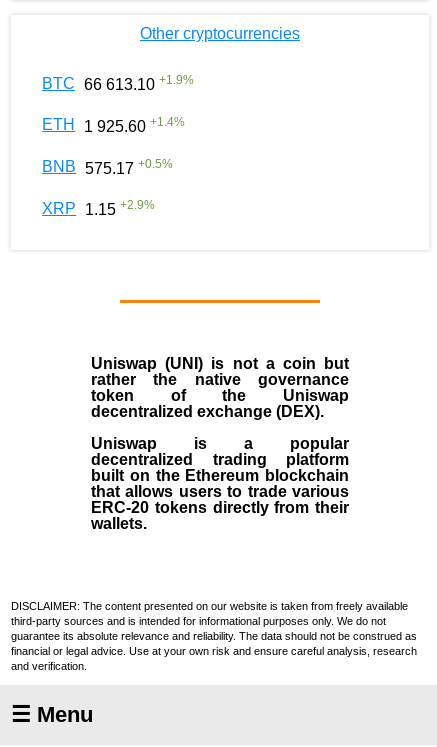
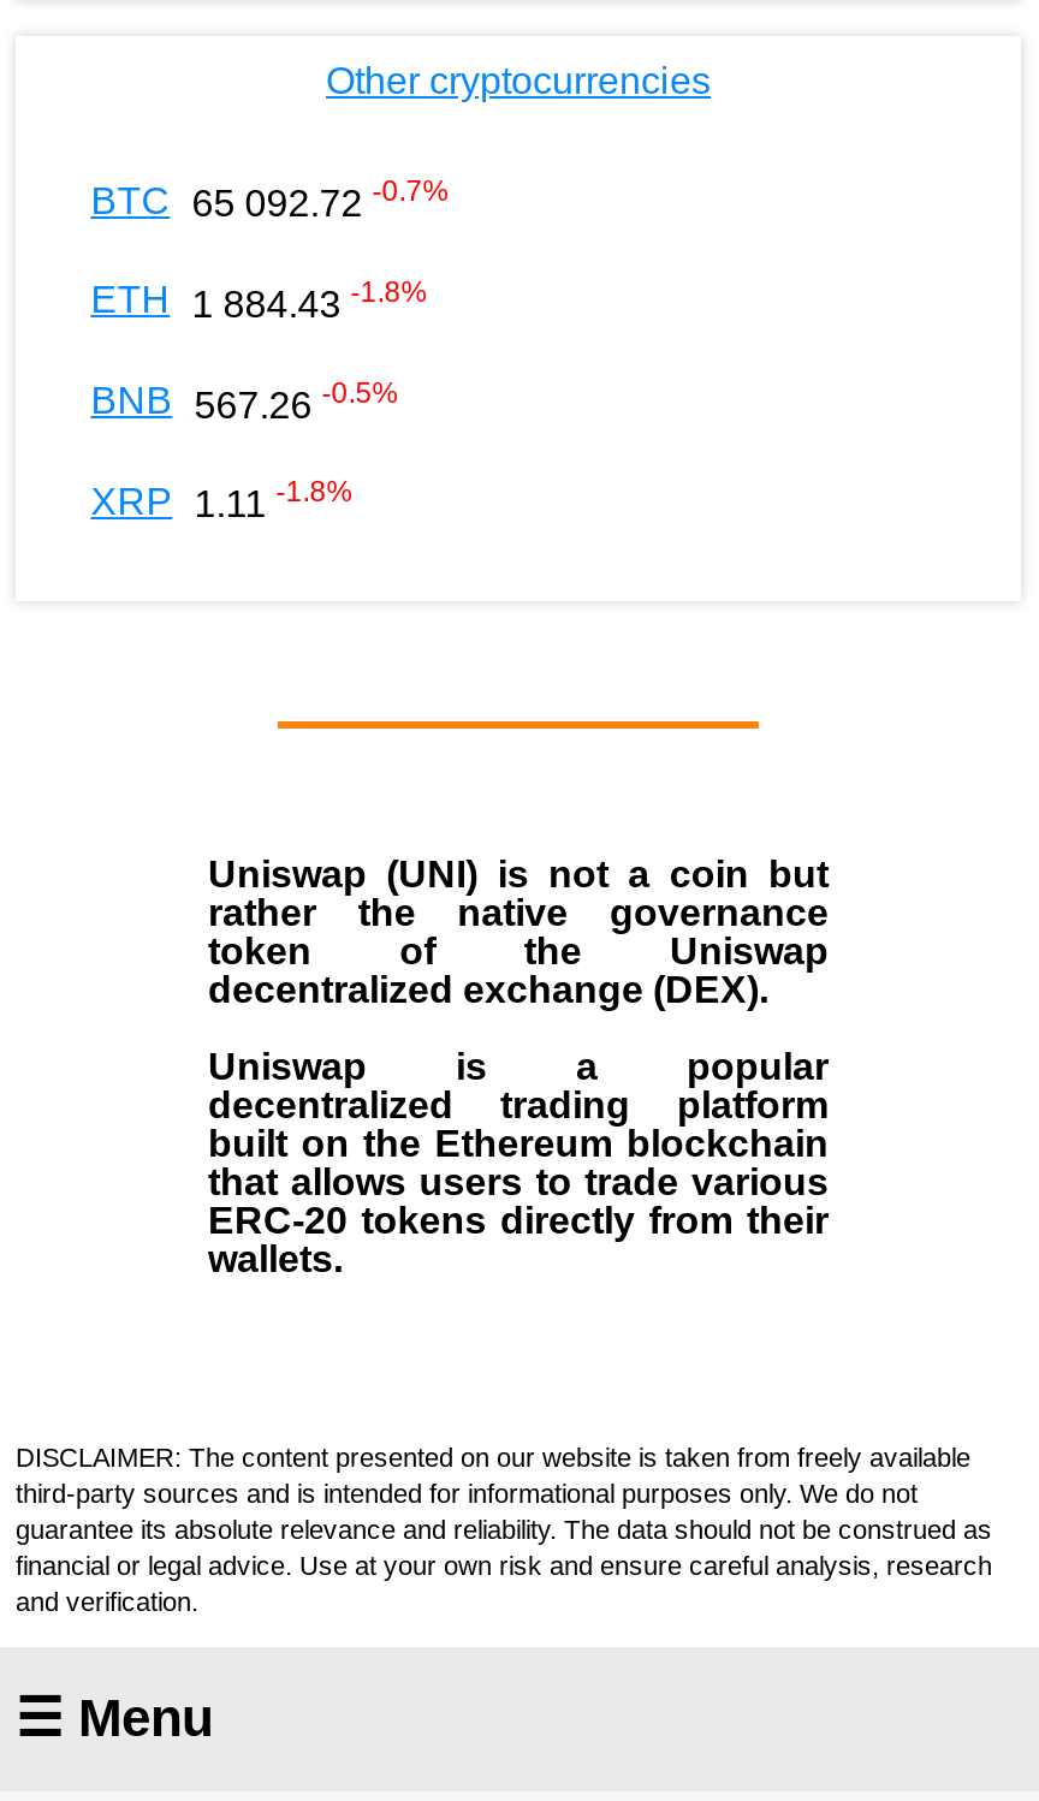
[42,73,194,93] BTC 66 613.10 +1.9% -> [91,176,449,225] BTC 65 092.72 -0.7%
[42,115,185,135] ETH 1 925.60 +1.4% -> [91,276,427,325] ETH 1 884.43 -1.8%
[42,156,173,177] BNB 575.17 +0.5% -> [91,376,399,425] BNB 567.26 -0.5%
[42,198,155,218] XRP 1.15 +2.9% -> [91,477,353,525] XRP 1.11 -1.8%

